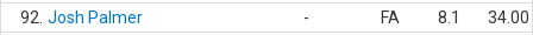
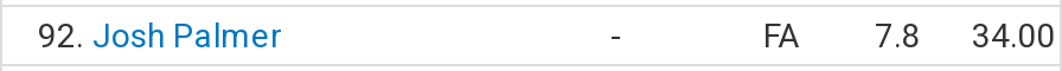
[381,8,529,27] FA 8.1 34.00 -> [763,17,1055,54] FA 7.8 34.00

